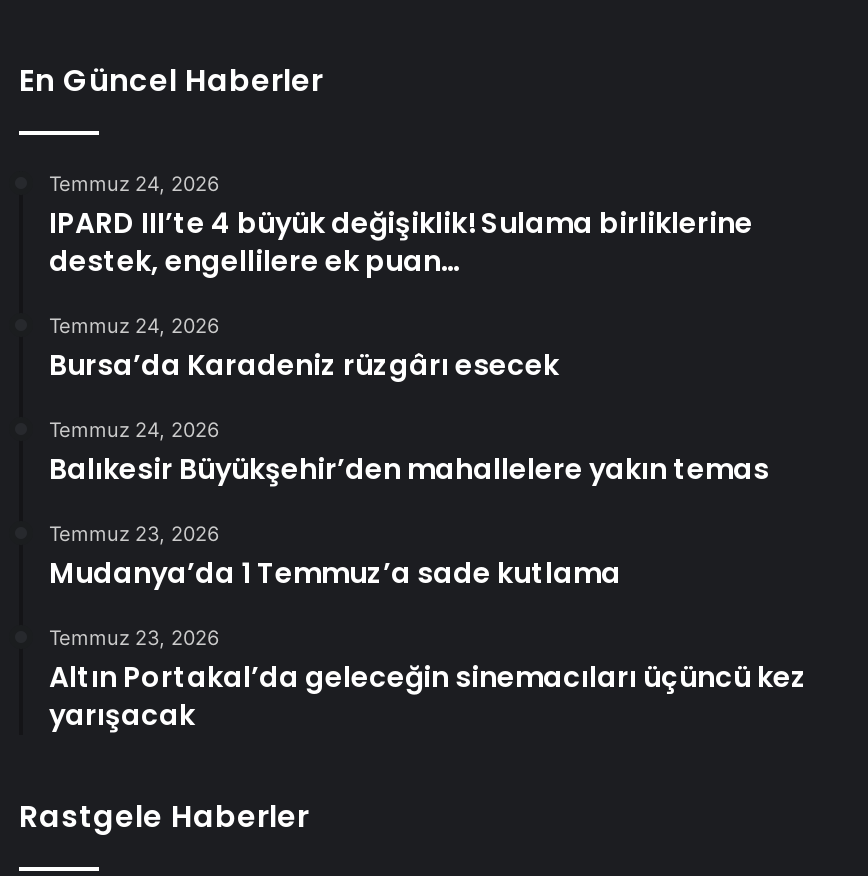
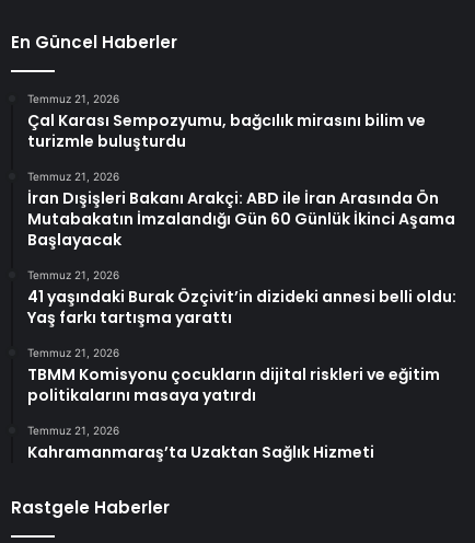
[49,170,753,280] Temmuz 24, 2026 | IPARD III’te 4 büyük değişiklik! Sulama birliklerine | destek, engellilere ek puan… -> [27,91,426,152] Temmuz 21, 2026 | Çal Karası Sempozyumu, bağcılık mirasını bilim ve | turizmle buluşturdu
[49,312,559,384] Temmuz 24, 2026 | Bursa’da Karadeniz rüzgârı esecek -> [27,169,455,250] Temmuz 21, 2026 | İran Dışişleri Bakanı Arakçi: ABD ile İran Arasında Ön | Mutabakatın İmzalandığı Gün 60 Günlük İkinci Aşama | Başlayacak
[49,416,769,488] Temmuz 24, 2026 | Balıkesir Büyükşehir’den mahallelere yakın temas -> [27,268,456,328] Temmuz 21, 2026 | 41 yaşındaki Burak Özçivit’in dizideki annesi belli oldu: | Yaş farkı tartışma yarattı
[49,520,621,592] Temmuz 23, 2026 | Mudanya’da 1 Temmuz’a sade kutlama -> [27,345,440,406] Temmuz 21, 2026 | TBMM Komisyonu çocukların dijital riskleri ve eğitim | politikalarını masaya yatırdı
[49,624,807,734] Temmuz 23, 2026 | Altın Portakal’da geleceğin sinemacıları üçüncü kez | yarışacak -> [27,423,374,463] Temmuz 21, 2026 | Kahramanmaraş’ta Uzaktan Sağlık Hizmeti

